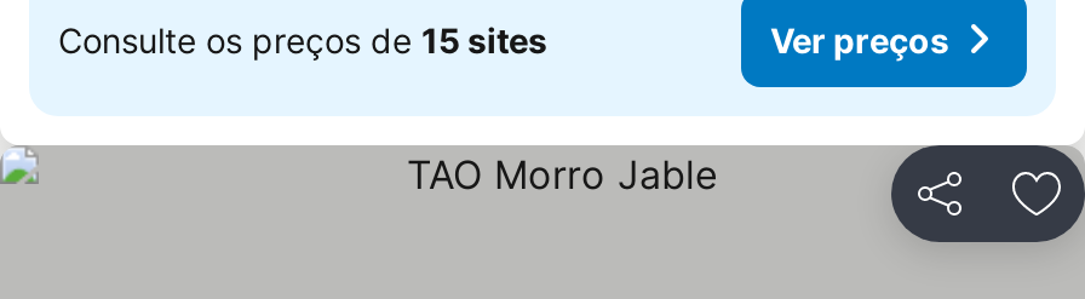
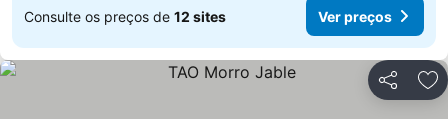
[58,18,547,59] Consulte os preços de 15 sites -> [24,7,226,24] Consulte os preços de 12 sites

